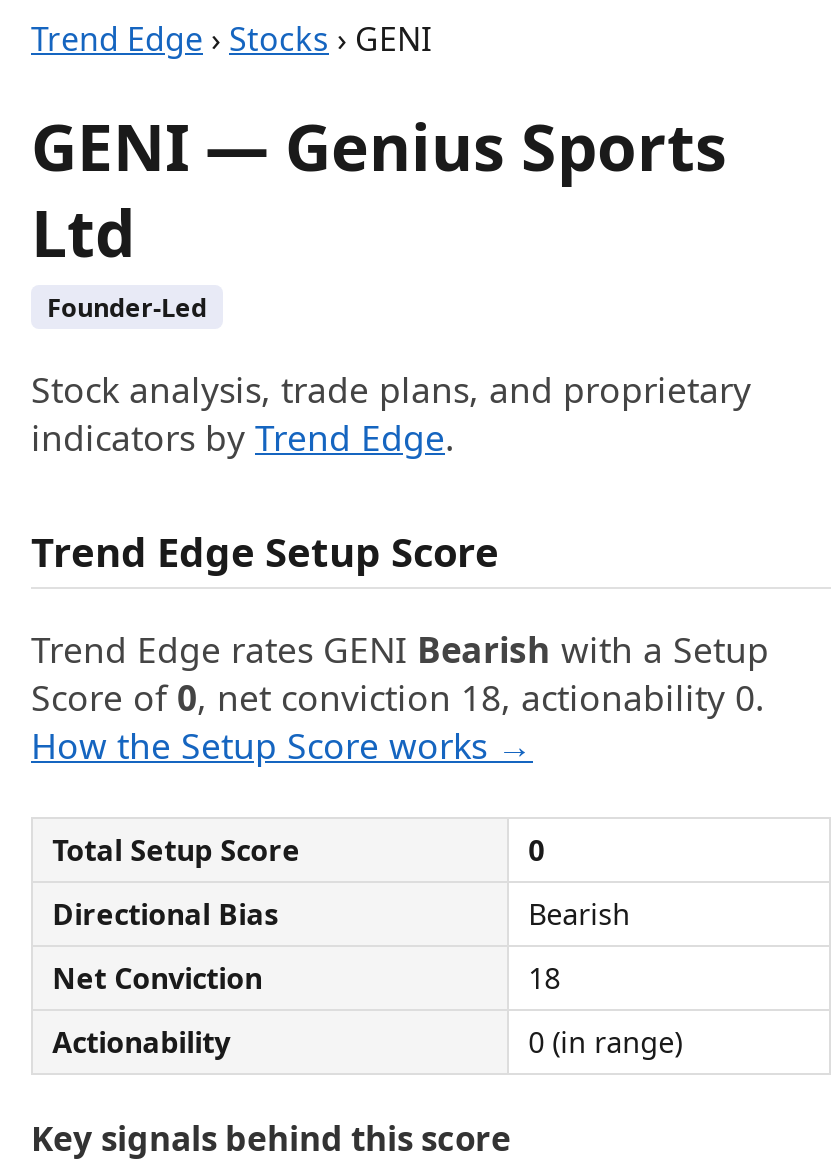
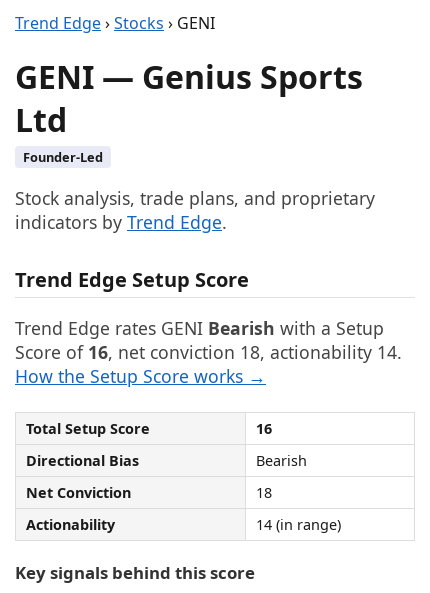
[31,672,765,720] Score of 0, net conviction 18, actionability 0. -> [15,340,402,364] Score of 16, net conviction 18, actionability 14.
[528,830,544,868] 0 -> [256,419,272,438] 16
[528,1022,682,1060] 0 (in range) -> [256,515,341,534] 14 (in range)

